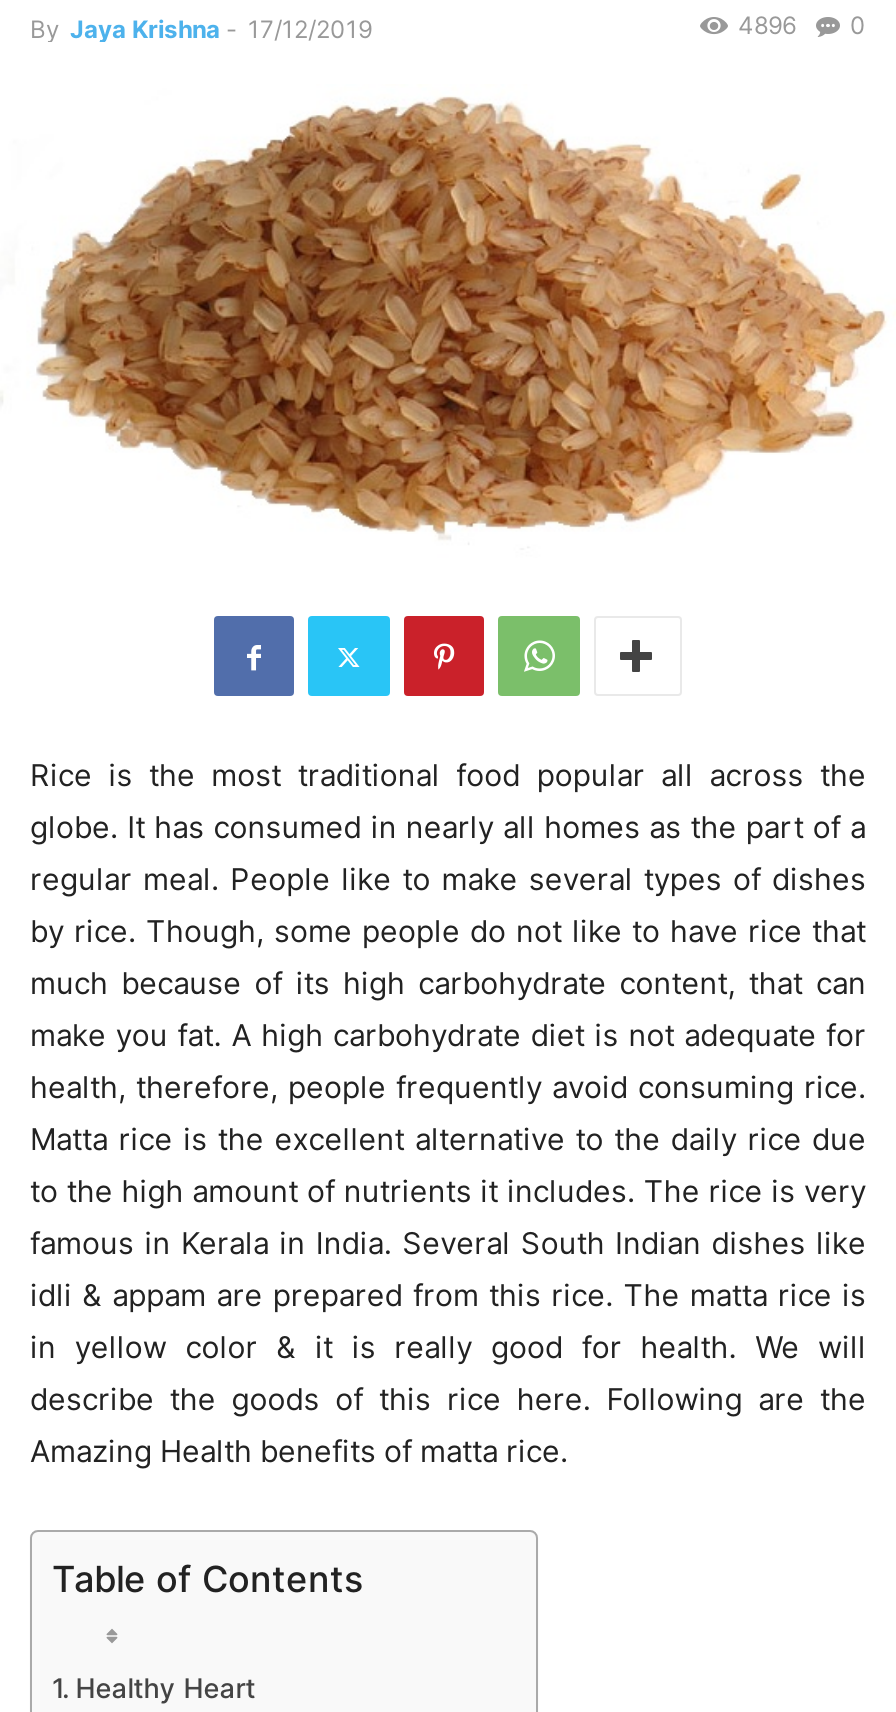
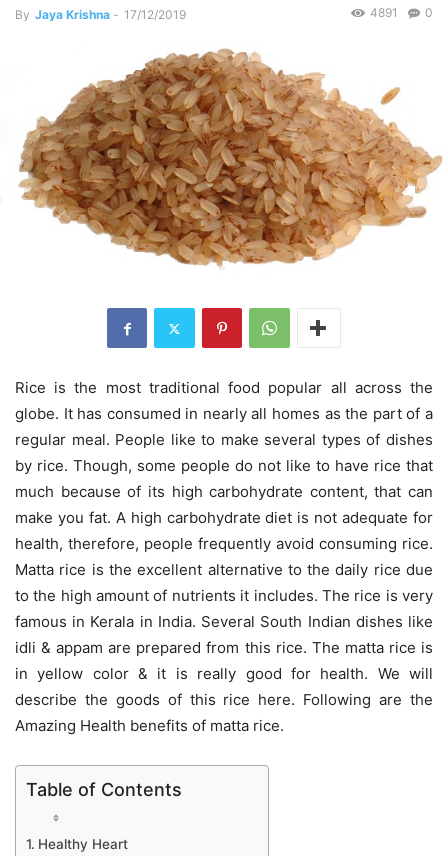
[738,10,866,40] 4896 0 -> [370,5,433,20] 4891 0

